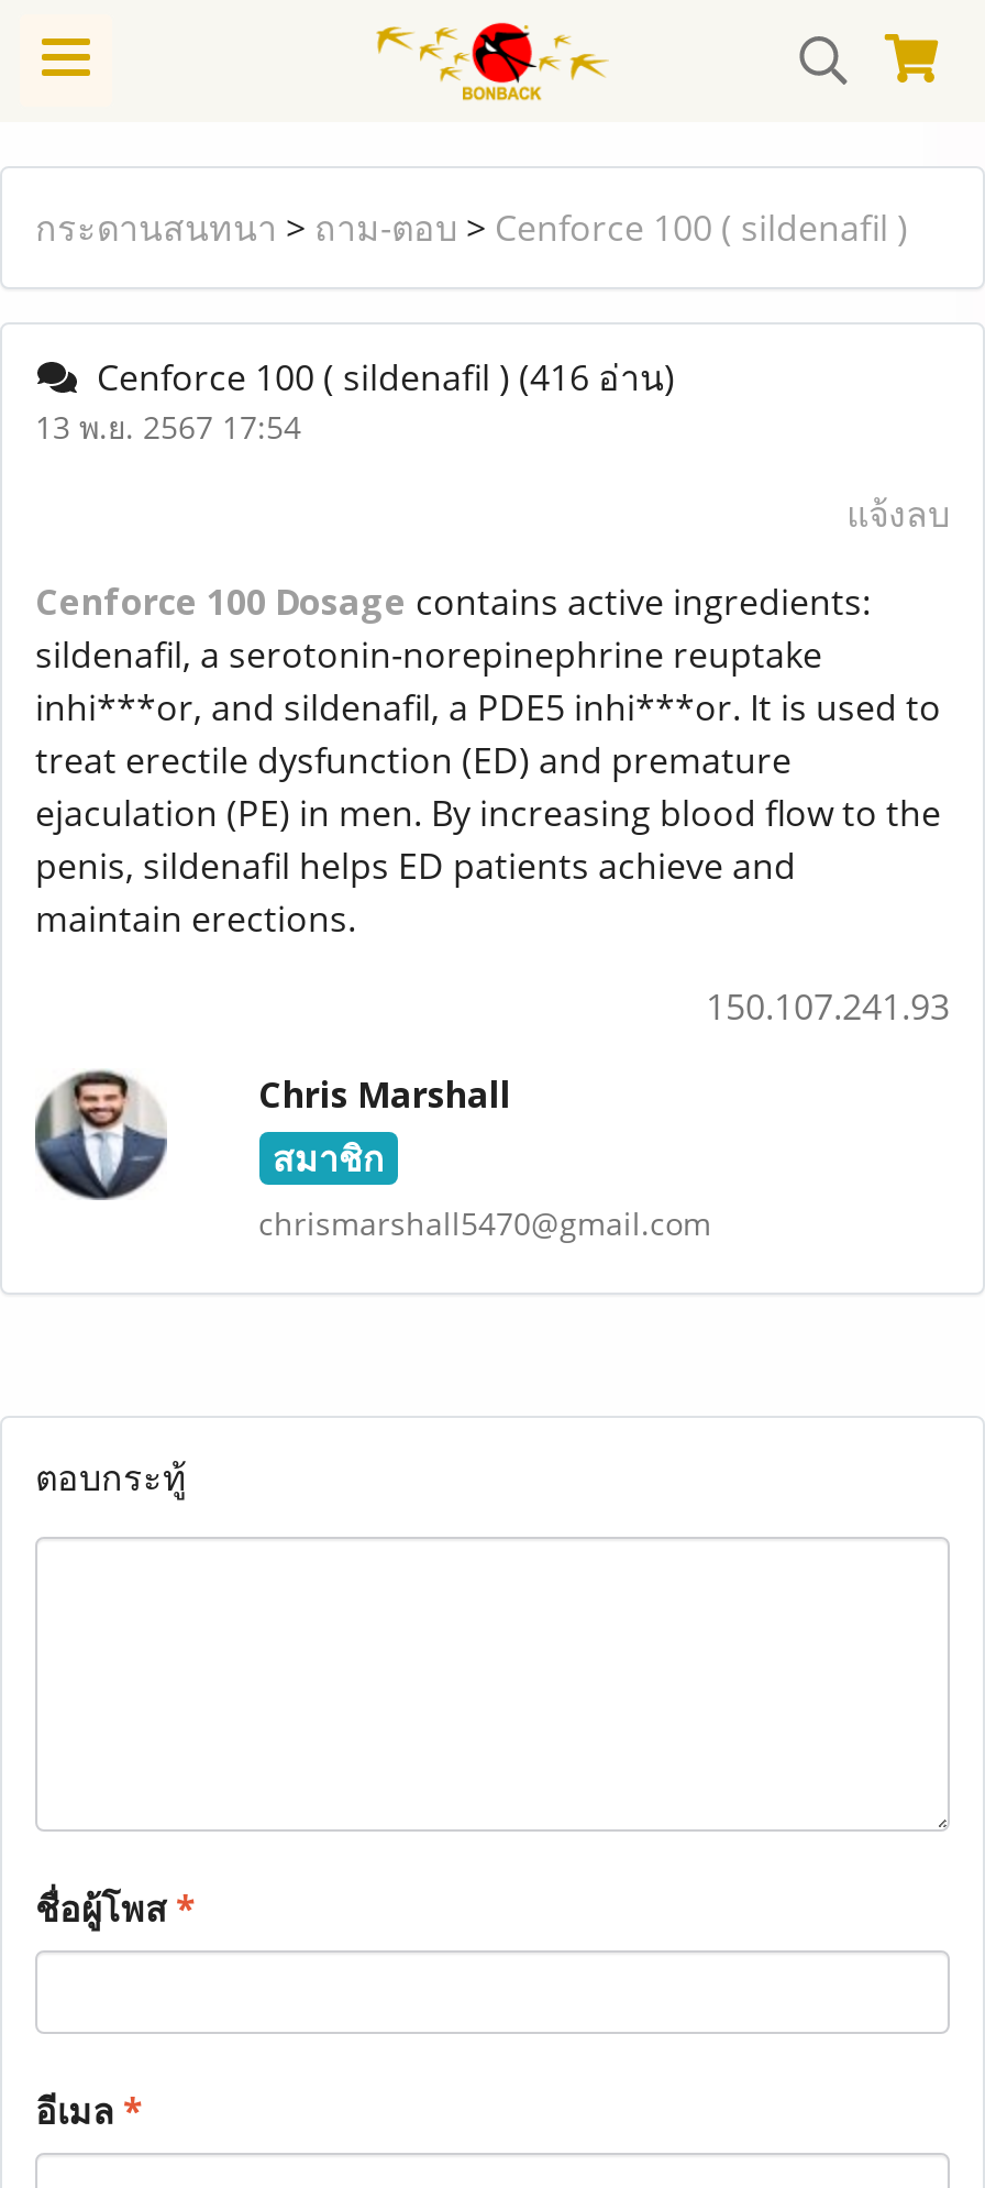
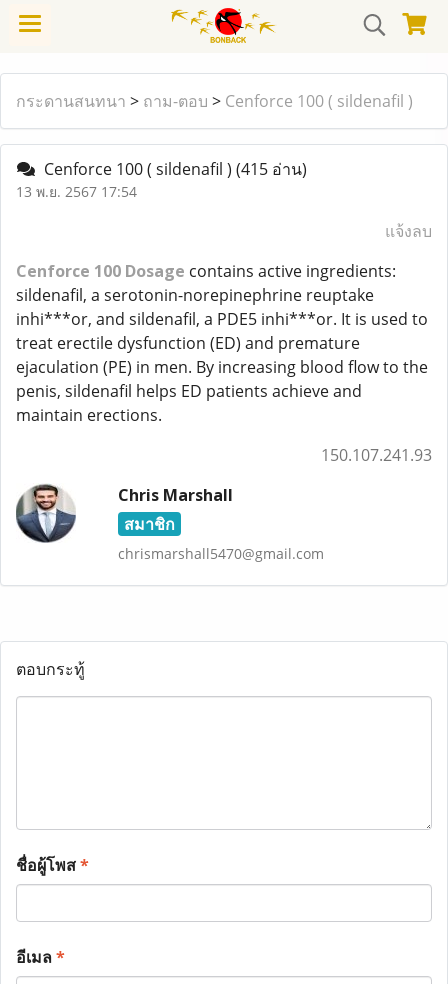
[79,353,675,402] Cenforce 100 ( sildenafil ) (416 อ่าน) -> [36,158,307,180] Cenforce 100 ( sildenafil ) (415 อ่าน)

